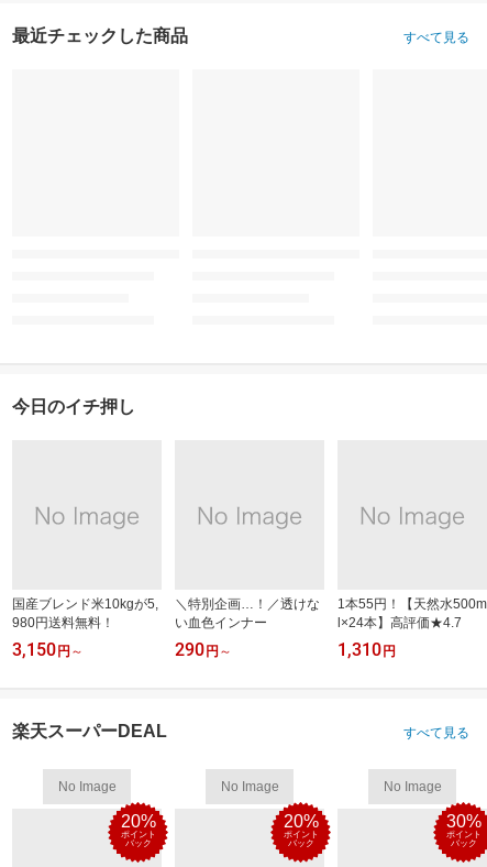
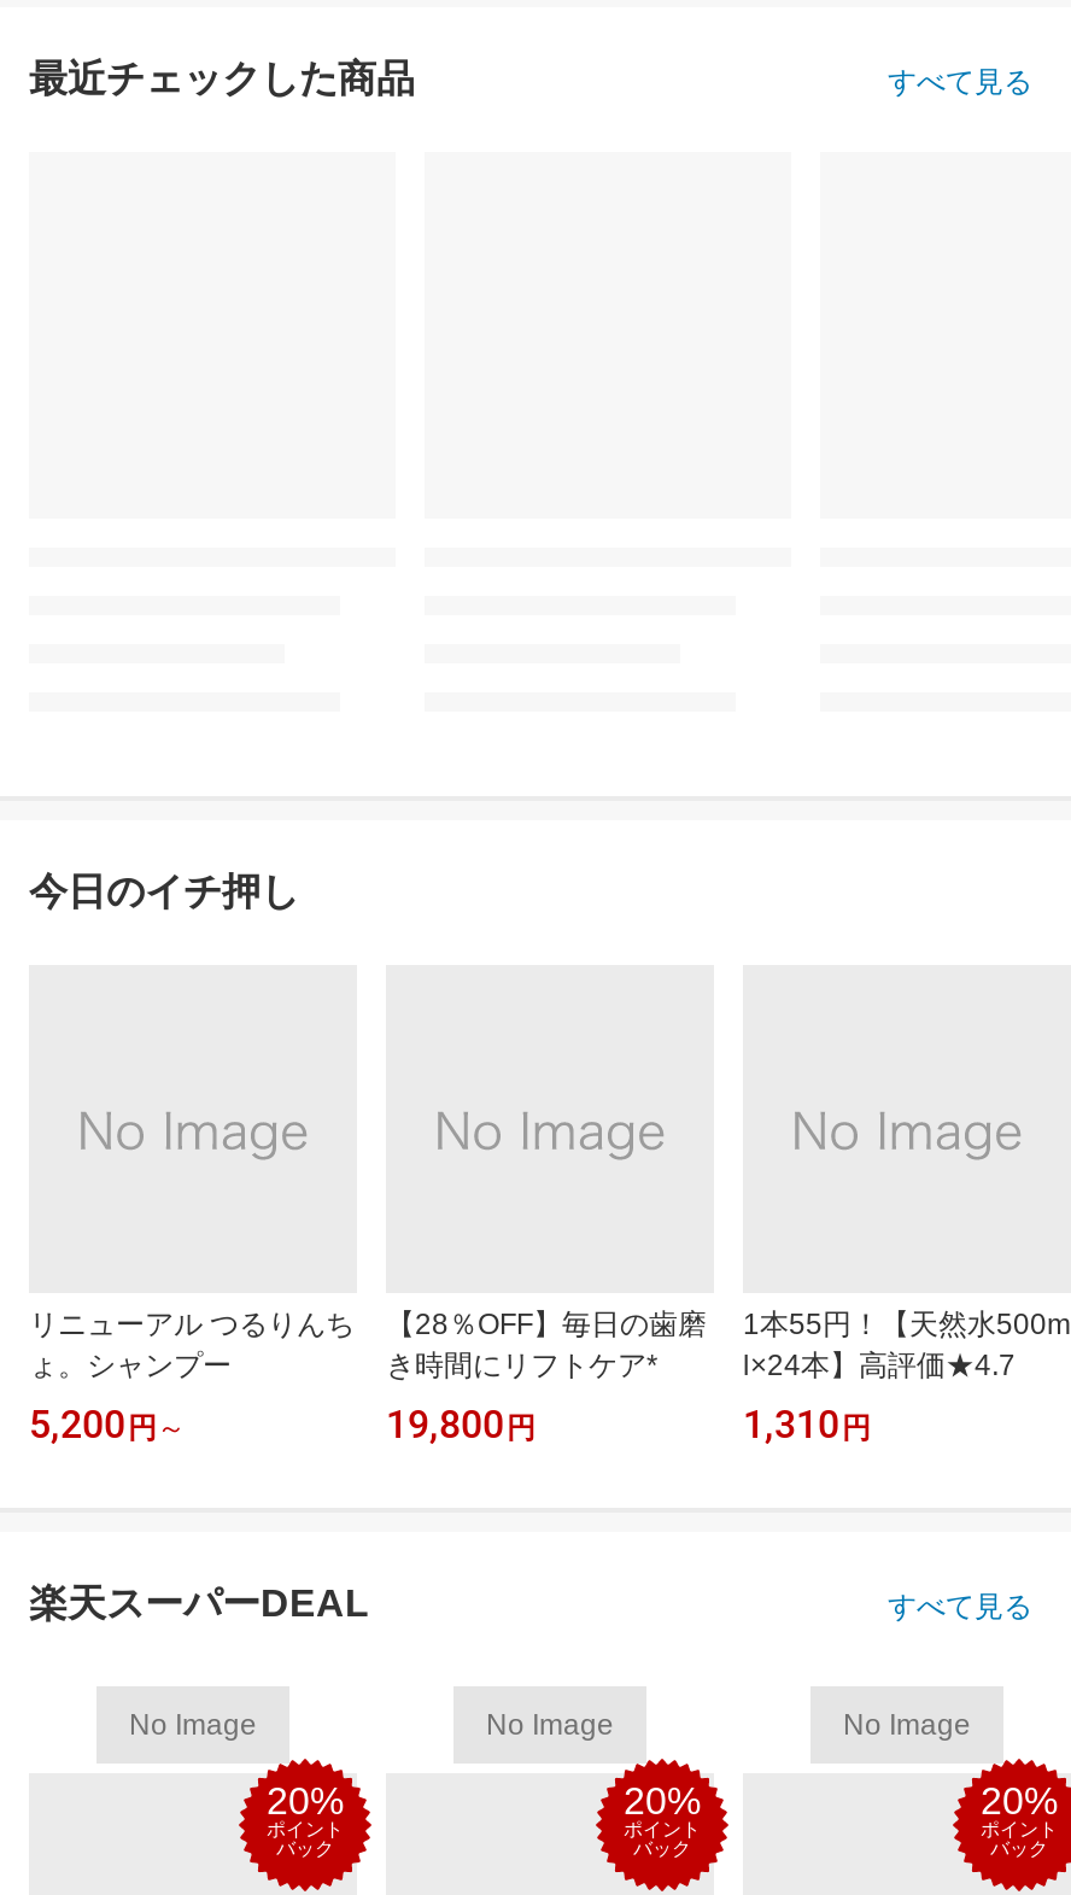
[12,596,158,660] 国産ブレンド米10kgが5, | 980円送料無料！ | 3,150円～ -> [29,1308,355,1448] リニューアル つるりんち | ょ。シャンプー | 5,200円～
[175,596,320,660] ＼特別企画…！／透けな | い血色インナー | 290円～ -> [386,1308,707,1448] 【28％OFF】毎日の歯磨 | き時間にリフトケア* | 19,800円
[446,812,481,831] 30% -> [981,1781,1058,1822] 20%

